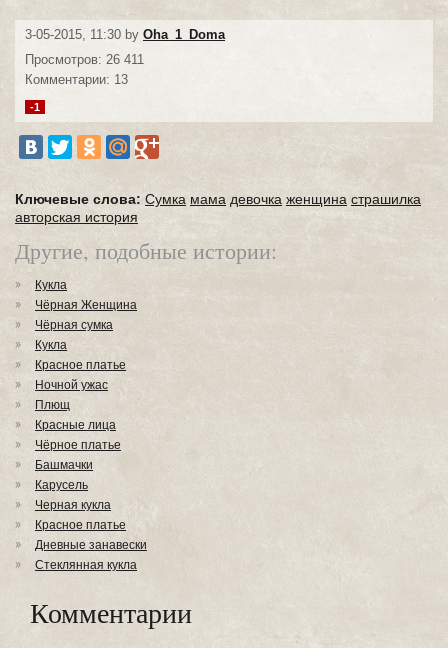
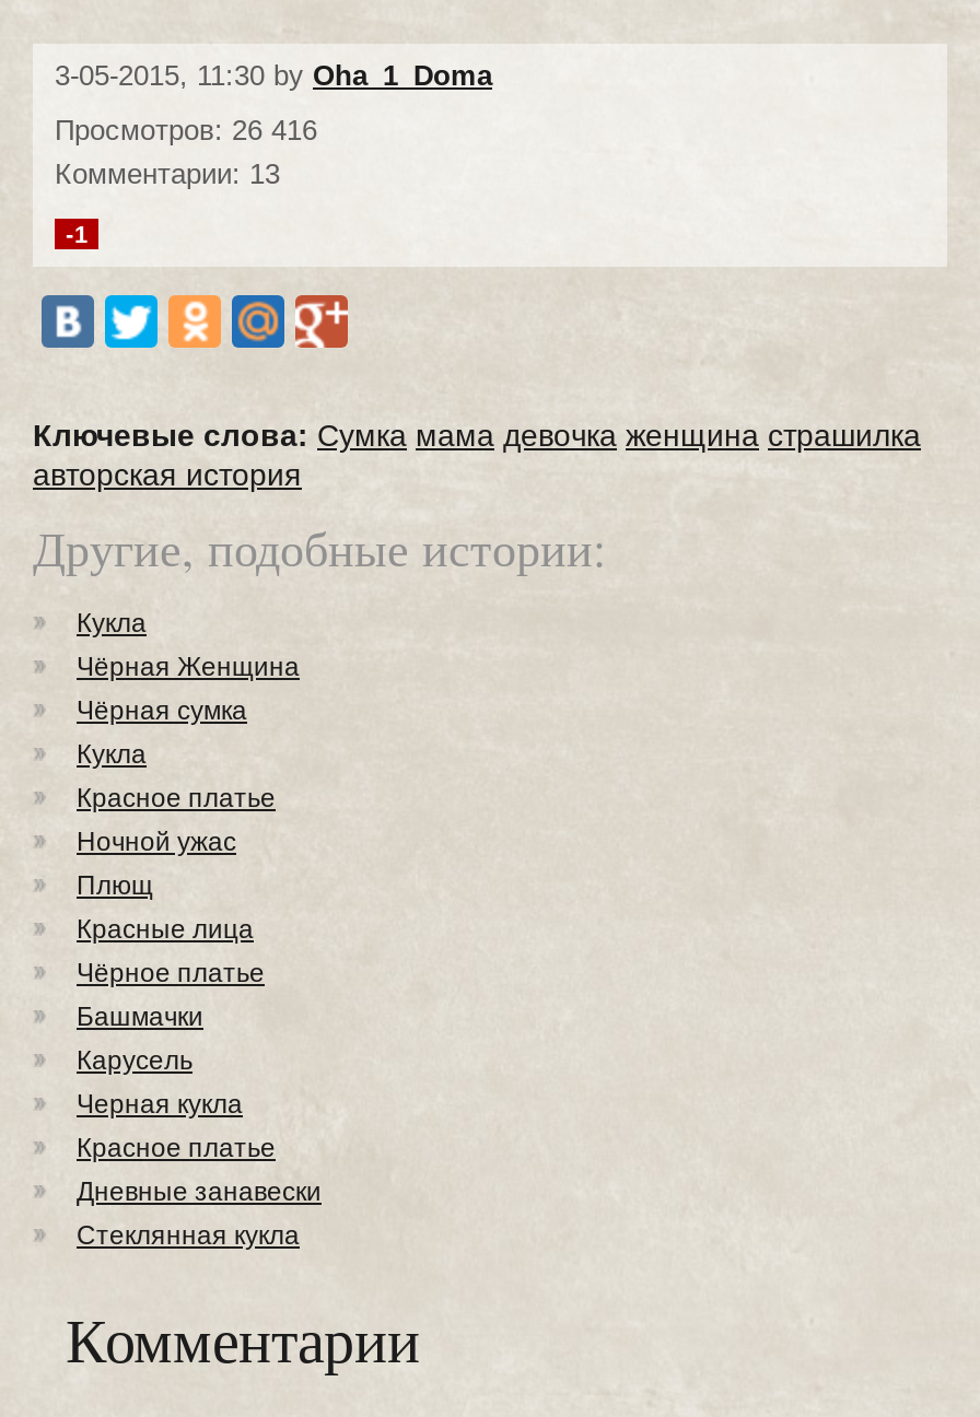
[25,52,144,67] Просмотров: 26 411 -> [55,114,317,147] Просмотров: 26 416

